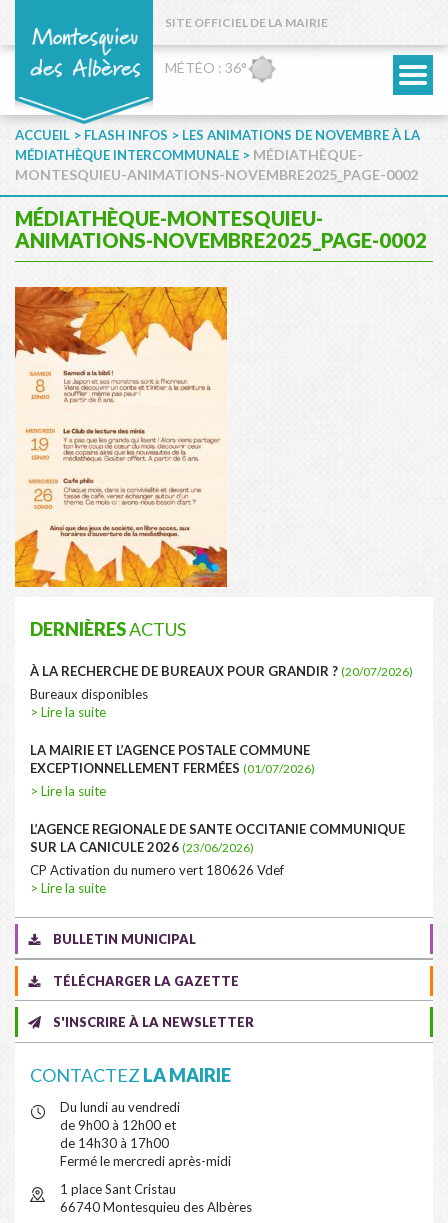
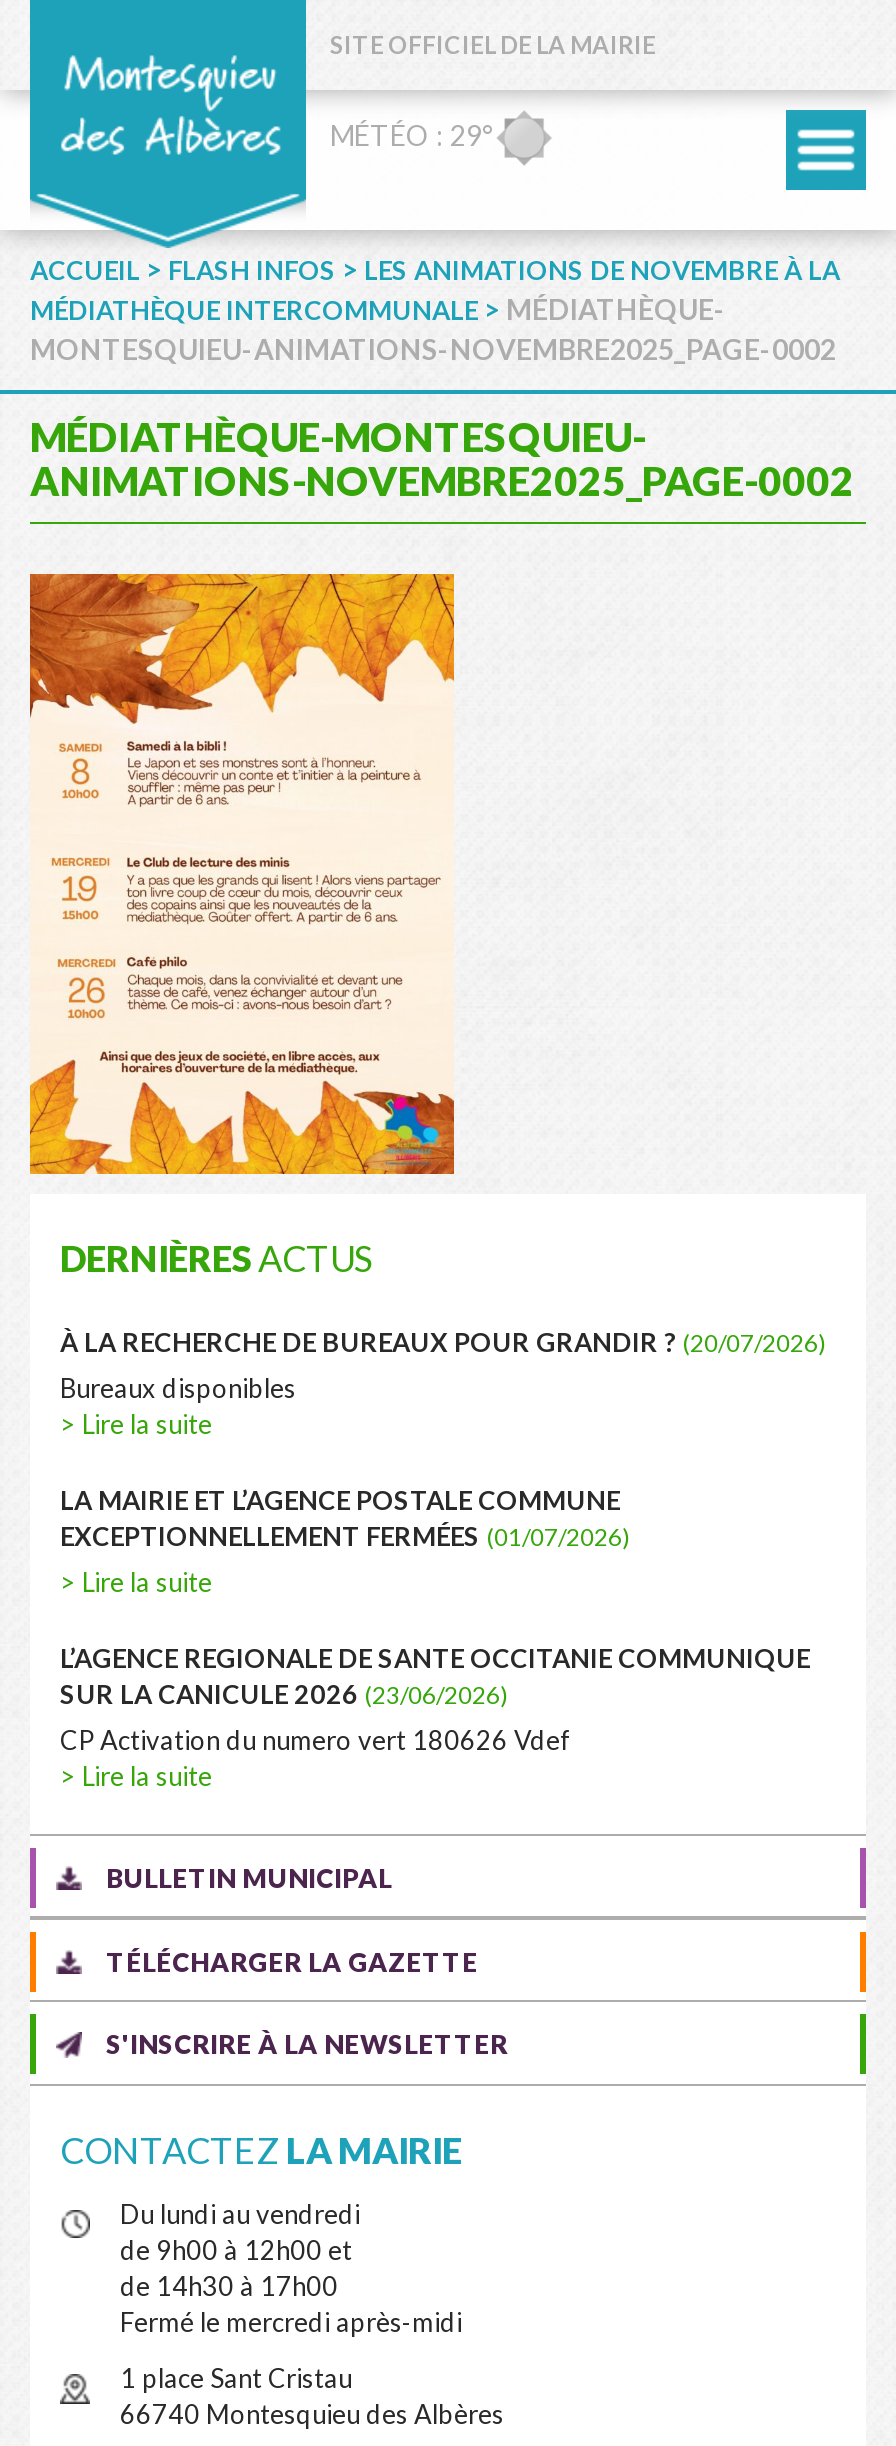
[165,59,247,76] MÉTÉO : 36° -> [330,118,494,152] MÉTÉO : 29°

